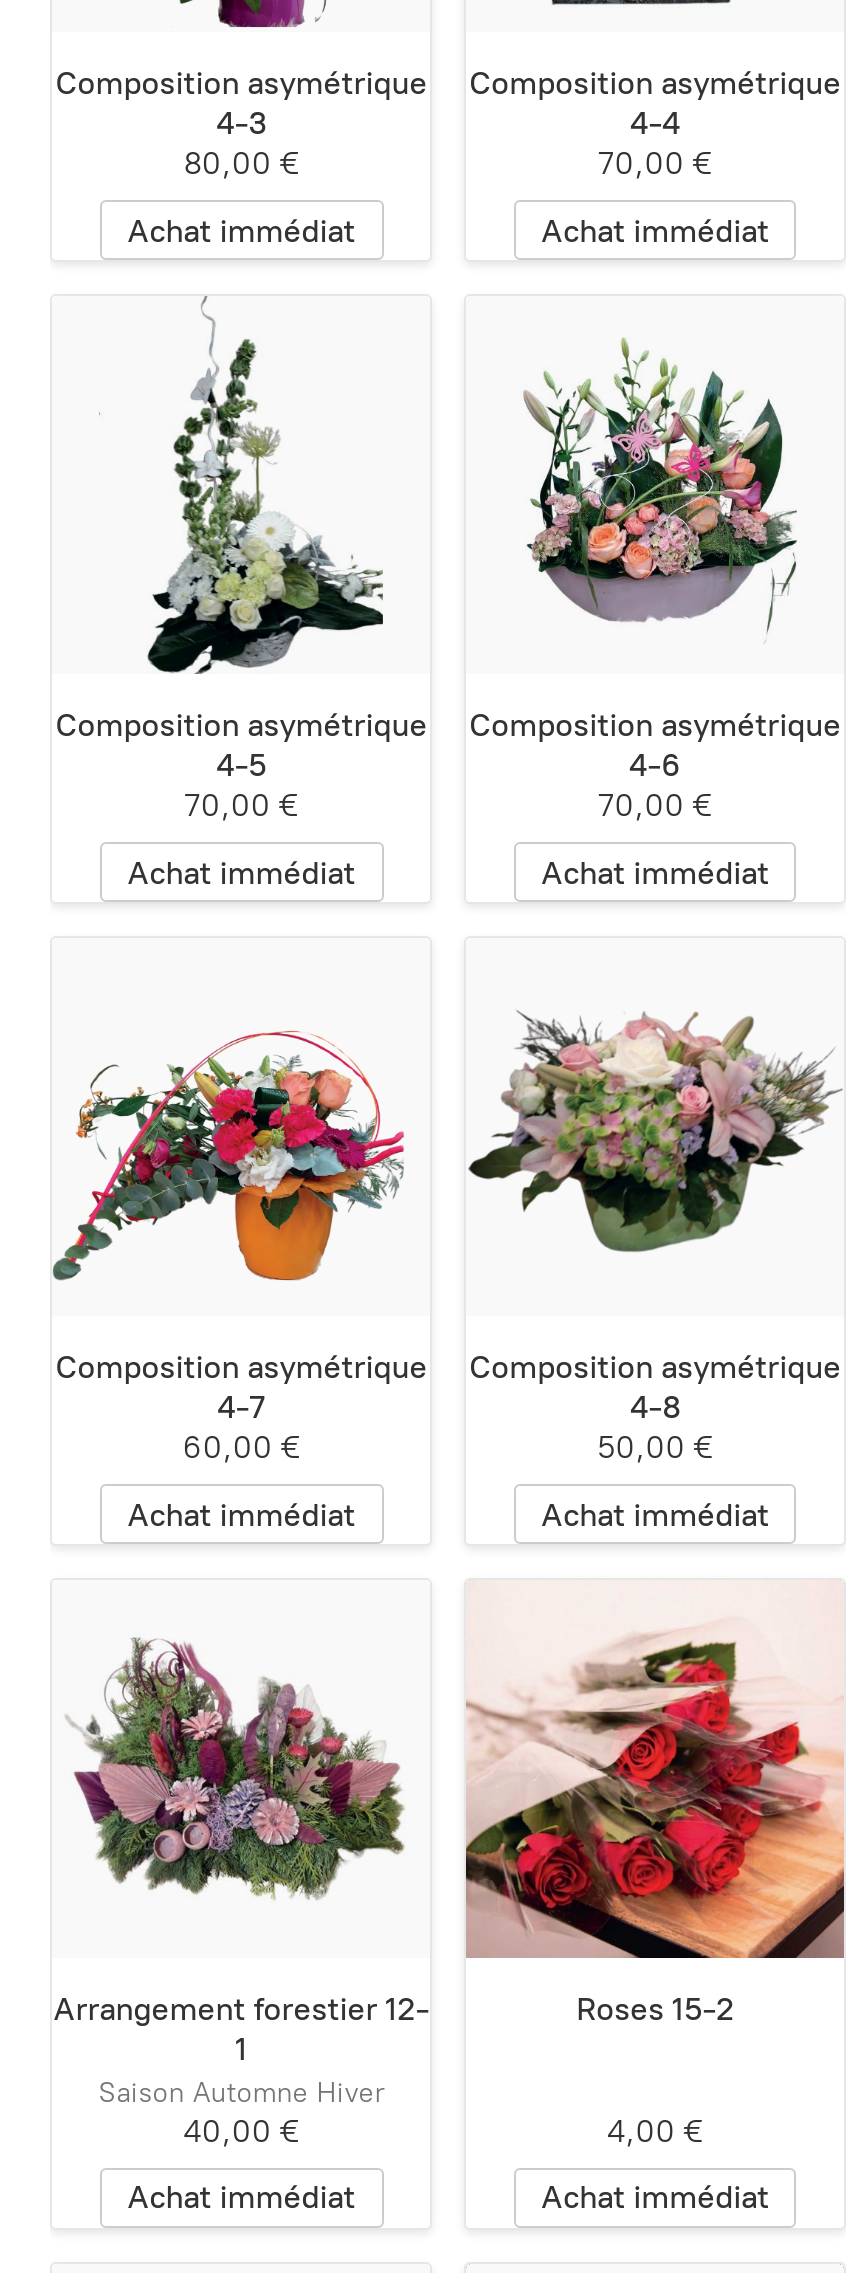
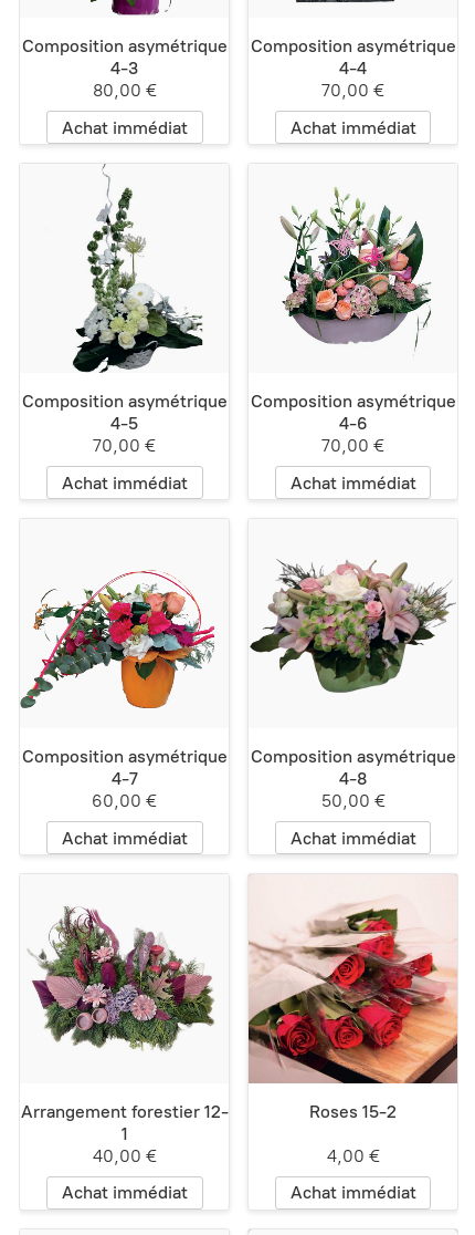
[99,2075,385,2109] Saison Automne Hiver -> none

